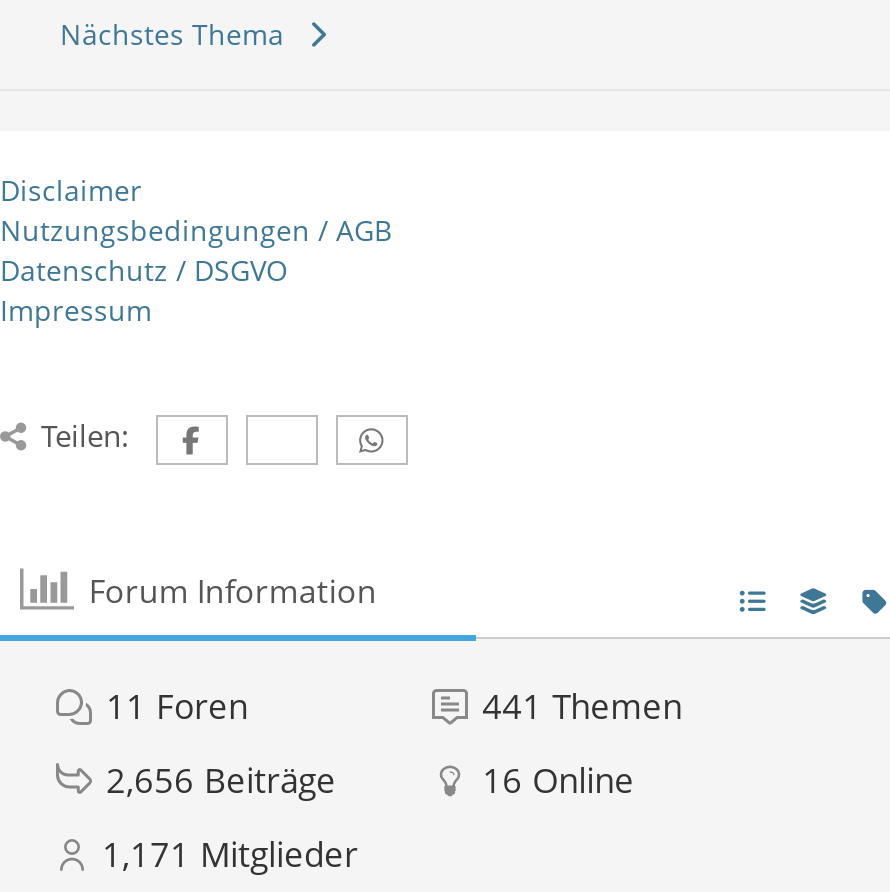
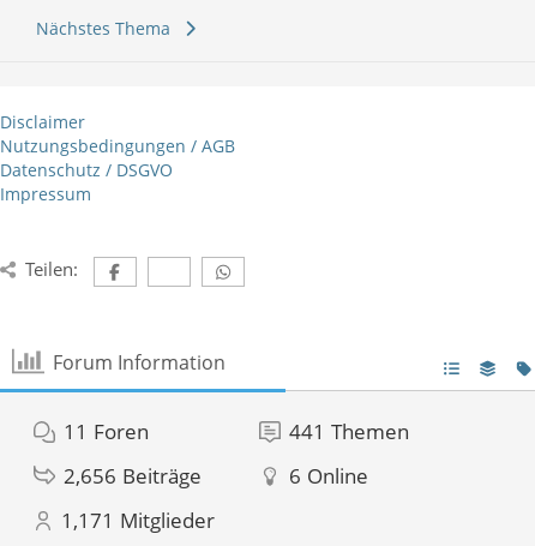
[482,757,634,803] 16 Online -> [289,462,369,490] 6 Online

